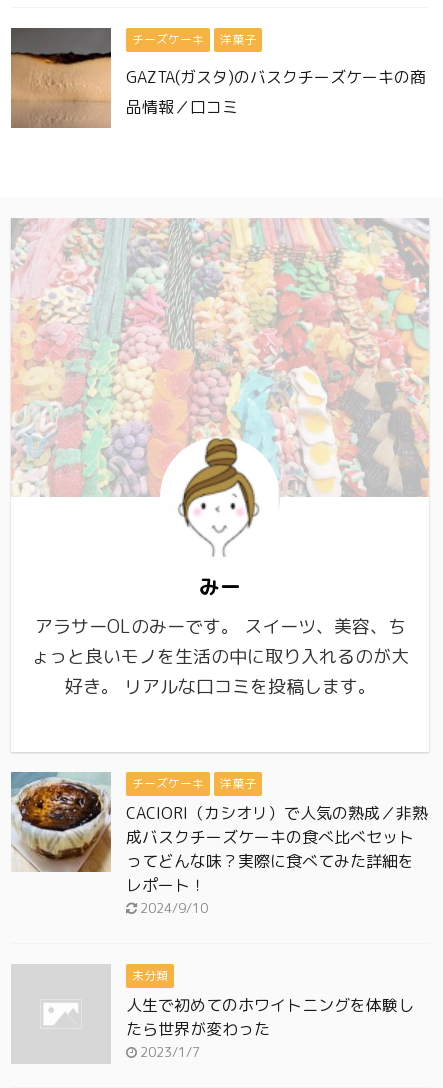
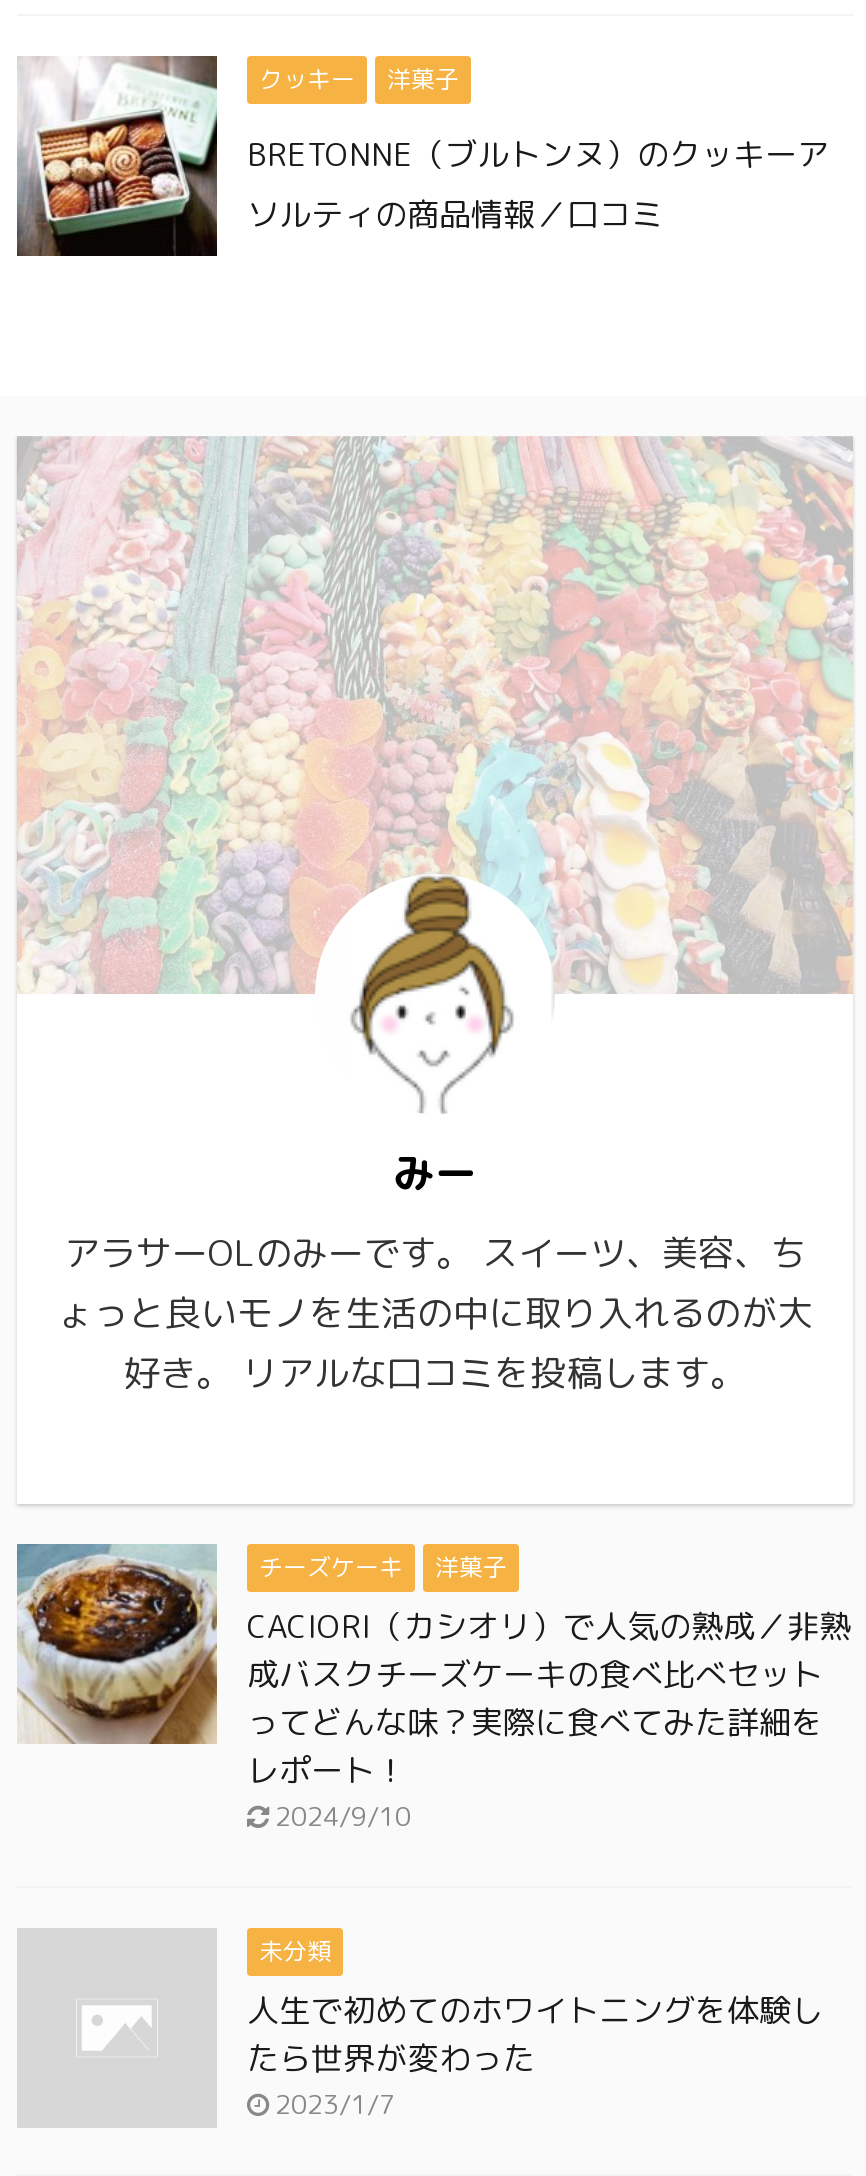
[10,27,426,129] [image] | GAZTA(ガスタ)のバスクチーズケーキの商 | 品情報／口コミ -> [17,56,829,258] [image] | BRETONNE（ブルトンヌ）のクッキーア | ソルティの商品情報／口コミ
[132,31,204,48] チーズケーキ -> [259,62,355,96] クッキー

